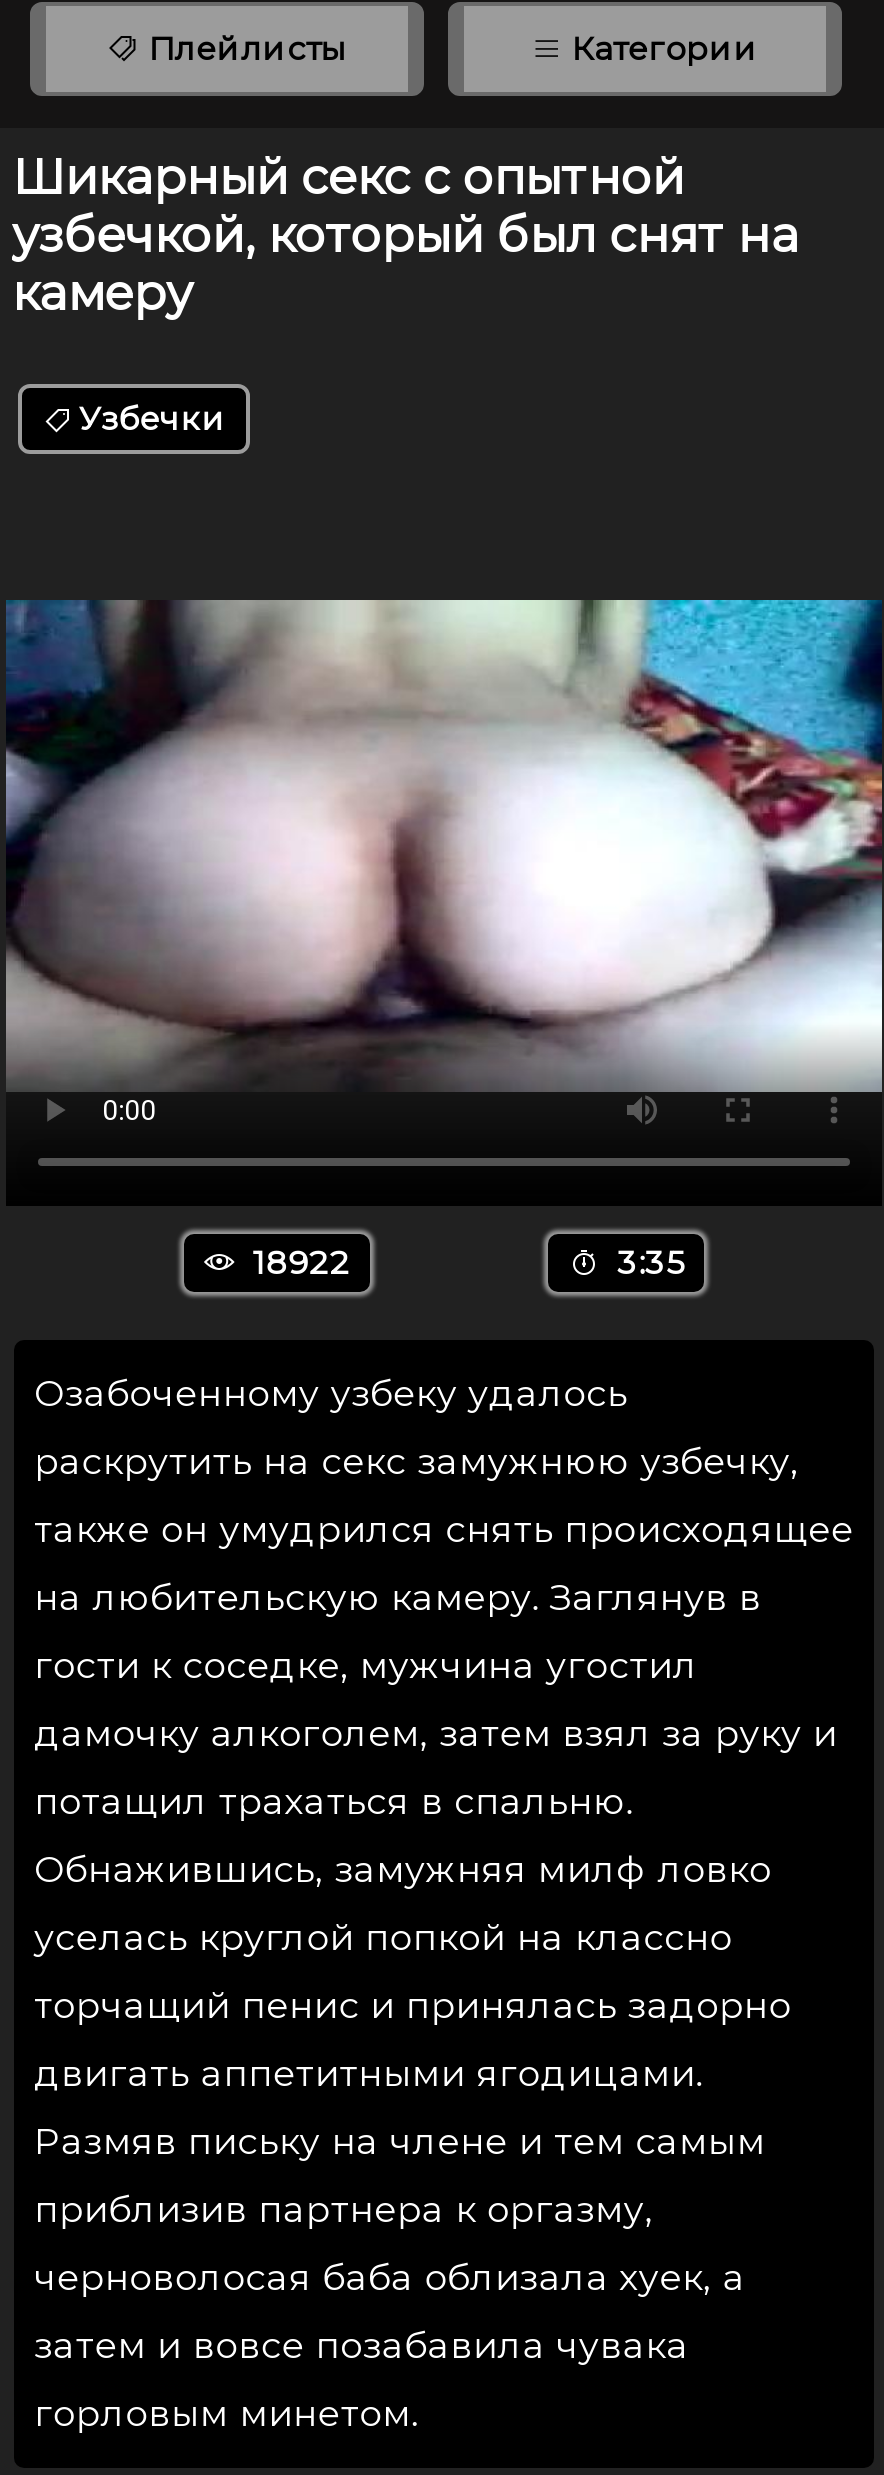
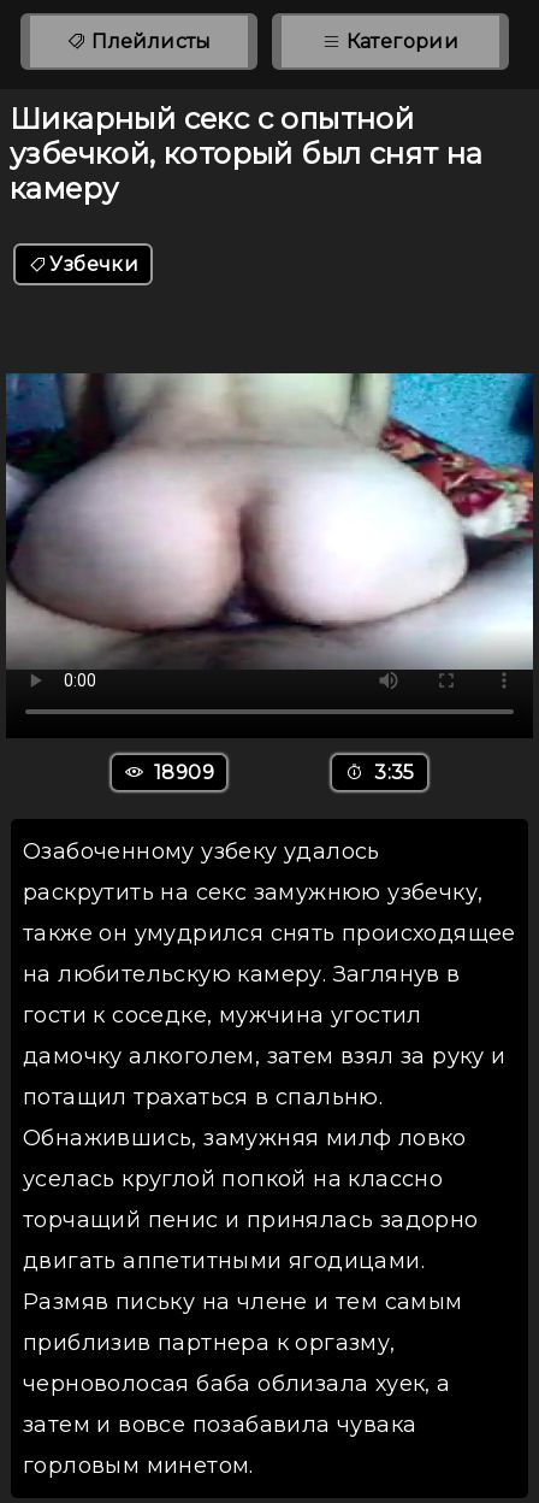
[244,1244,351,1282] 18922 -> [149,761,214,784] 18909

